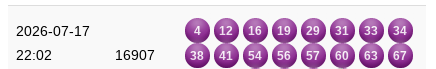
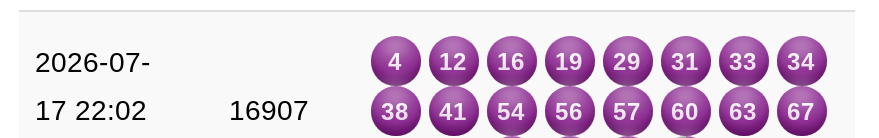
[16,23,90,39] 2026-07-17 -> [35,46,151,78] 2026-07-
[16,47,52,63] 22:02 -> [35,94,147,126] 17 22:02

